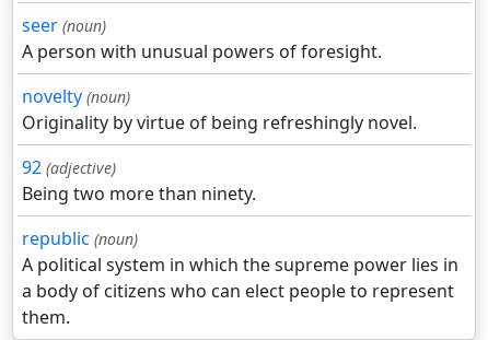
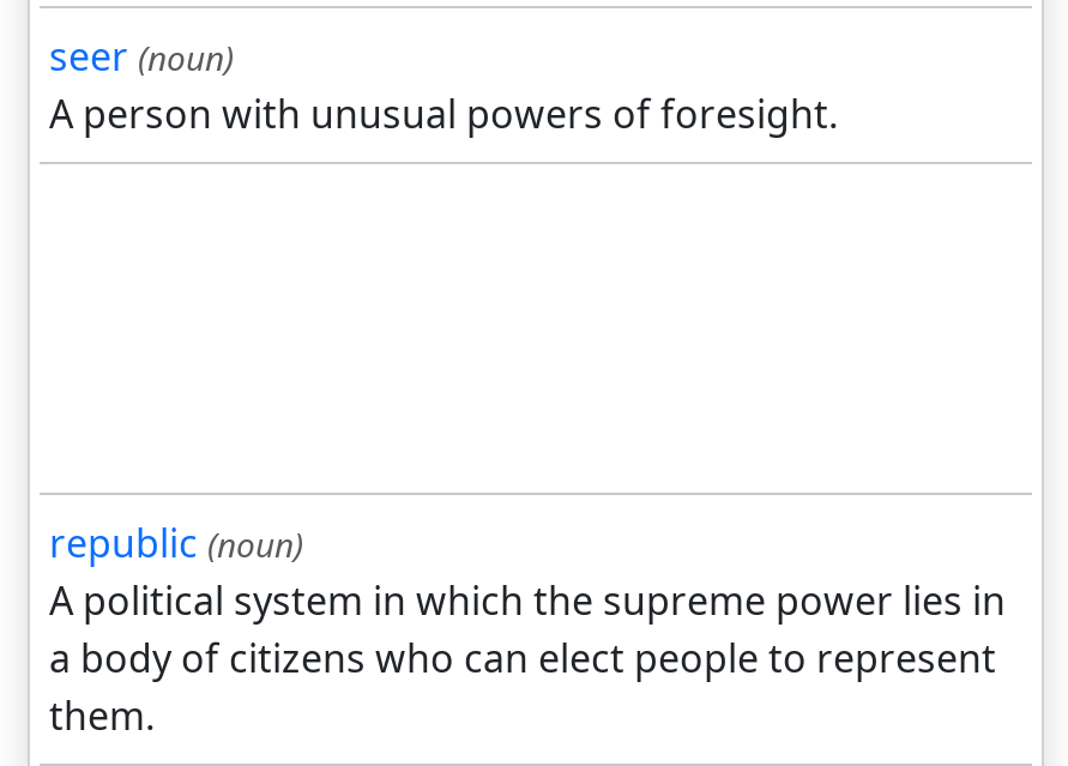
[22,84,417,205] novelty (noun) | Originality by virtue of being refreshingly novel. | 92 (adjective) | Being two more than ninety. -> none

